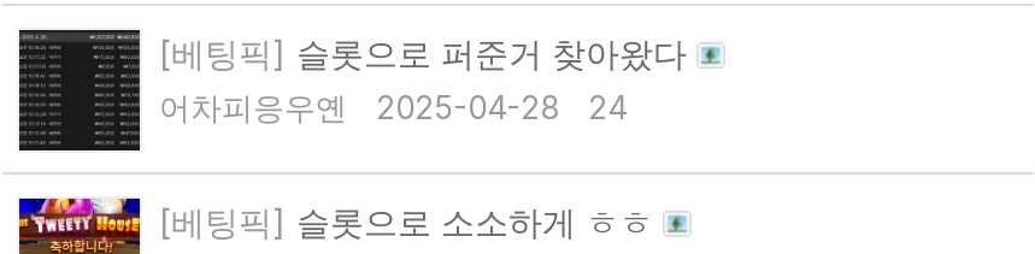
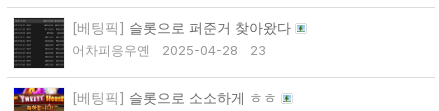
[159,88,627,127] 어차피응우옌 2025-04-28 24 -> [72,42,266,58] 어차피응우옌 2025-04-28 23

